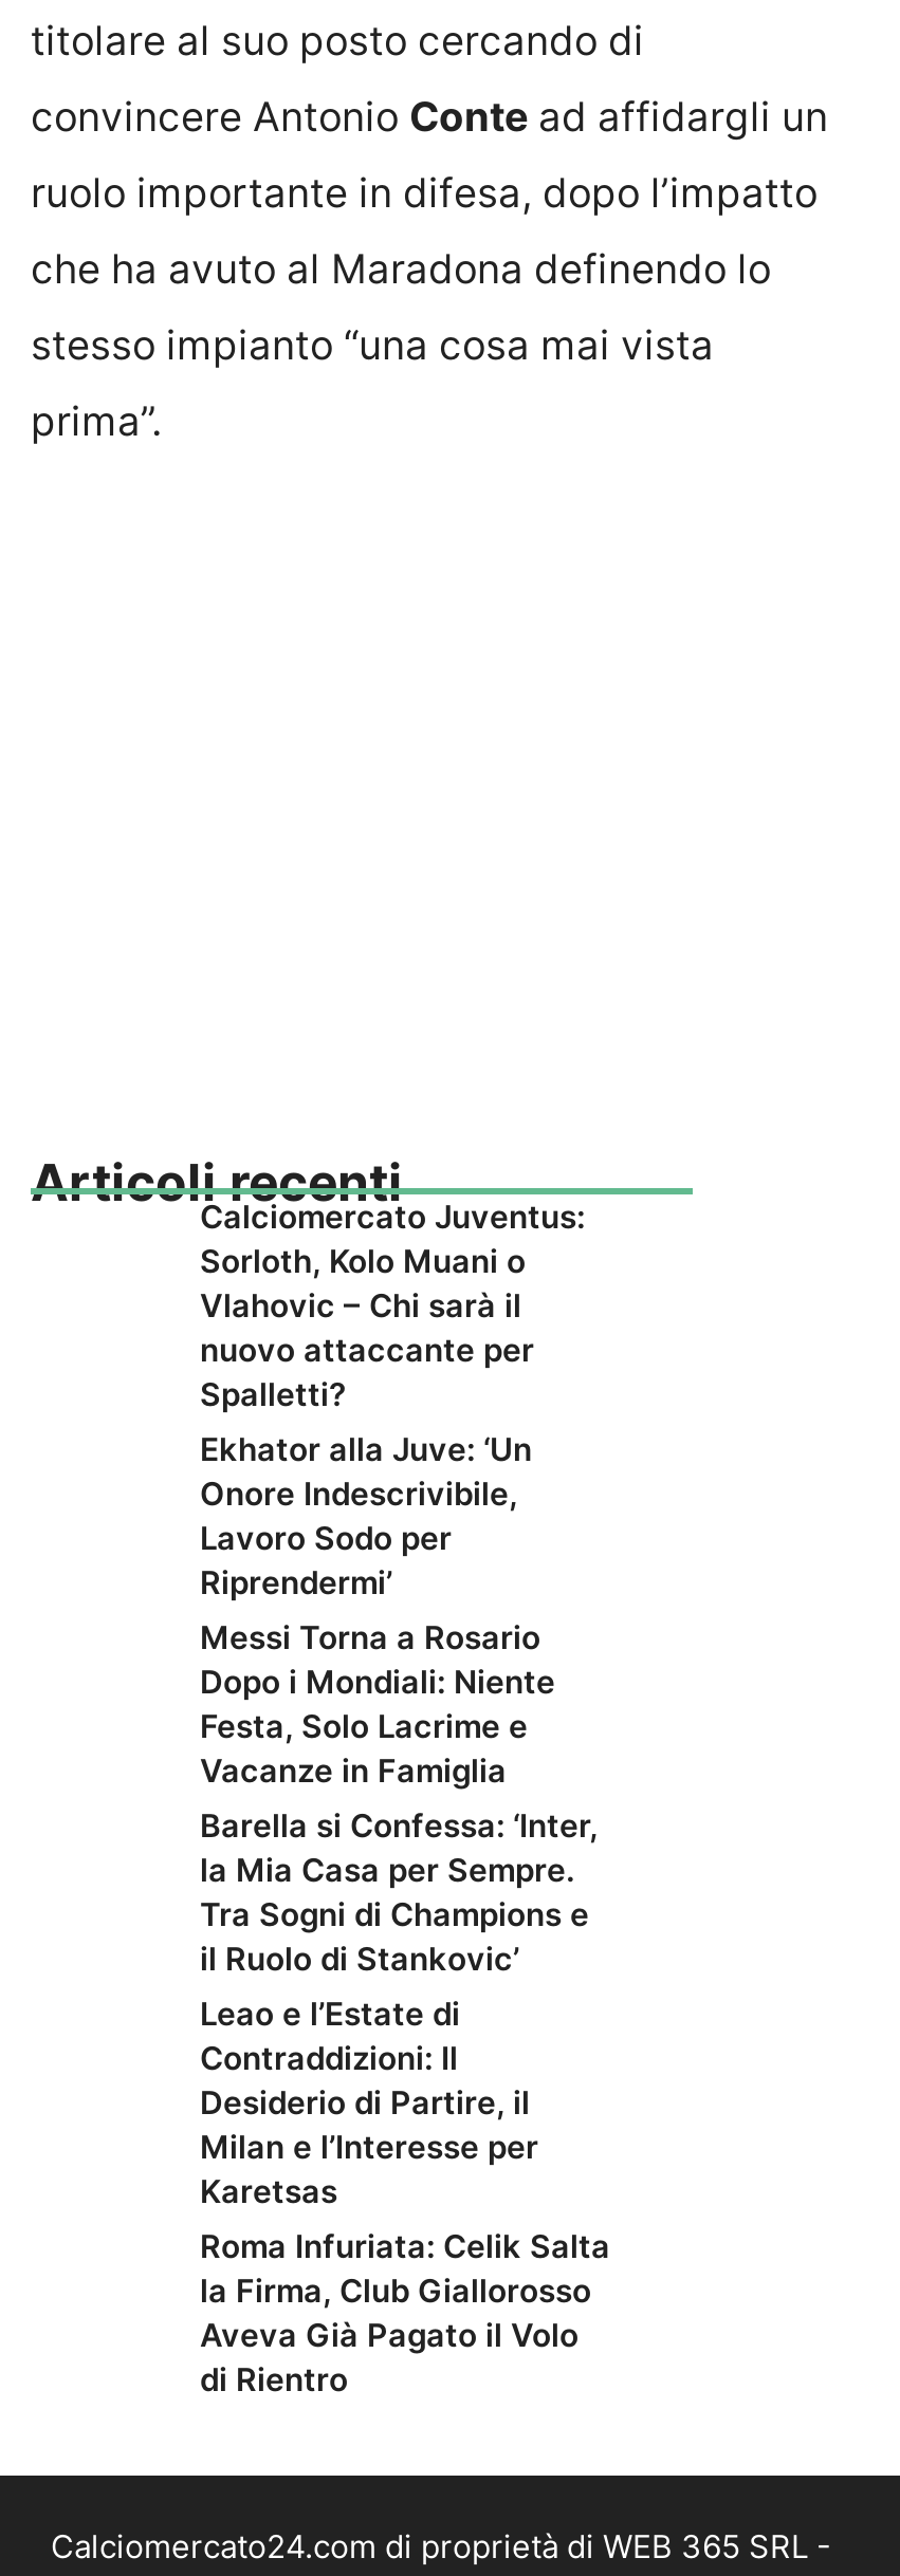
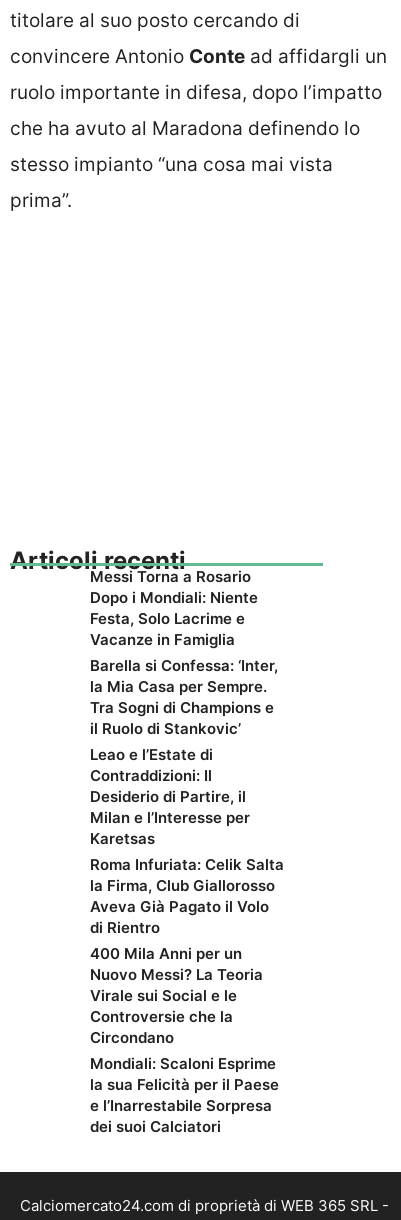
[200,1196,585,1602] Calciomercato Juventus: | Sorloth, Kolo Muani o | Vlahovic – Chi sarà il | nuovo attaccante per | Spalletti? | Ekhator alla Juve: ‘Un | Onore Indescrivibile, | Lavoro Sodo per | Riprendermi’ -> none
moved [200,1616,610,2399] -> [90,567,284,937]: Messi Torna a Rosario | Dopo i Mondiali: Niente | Festa, Solo Lacrime e | ... | Aveva Già Pagato il Volo | di Rientro
none -> [90,944,279,1136] 400 Mila Anni per un | Nuovo Messi? La Teoria | Virale sui Social e le | Controversie che la | Circondano | Mondiali: Scaloni Esprime | la sua Felicità per il Paese | e l’Inarrestabile Sorpresa | dei suoi Calciatori

